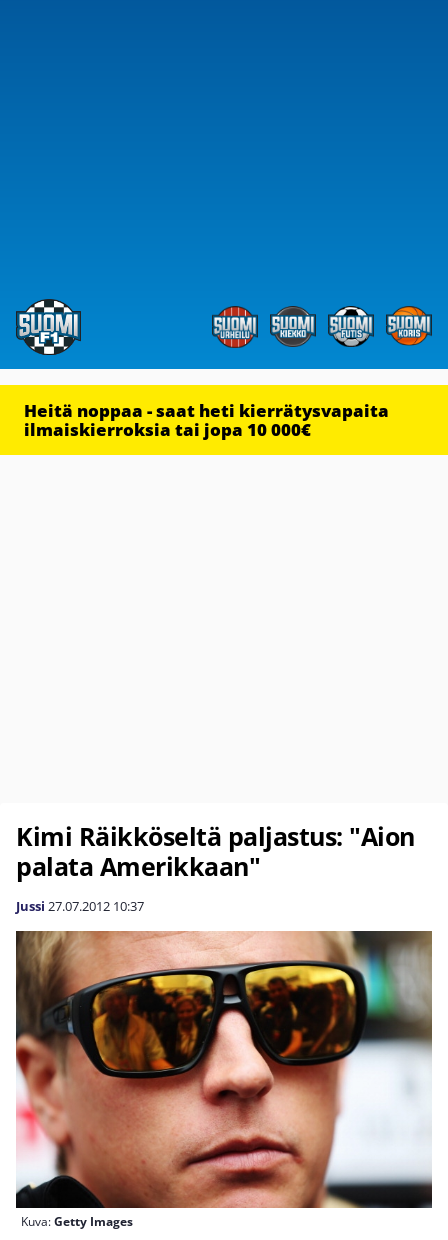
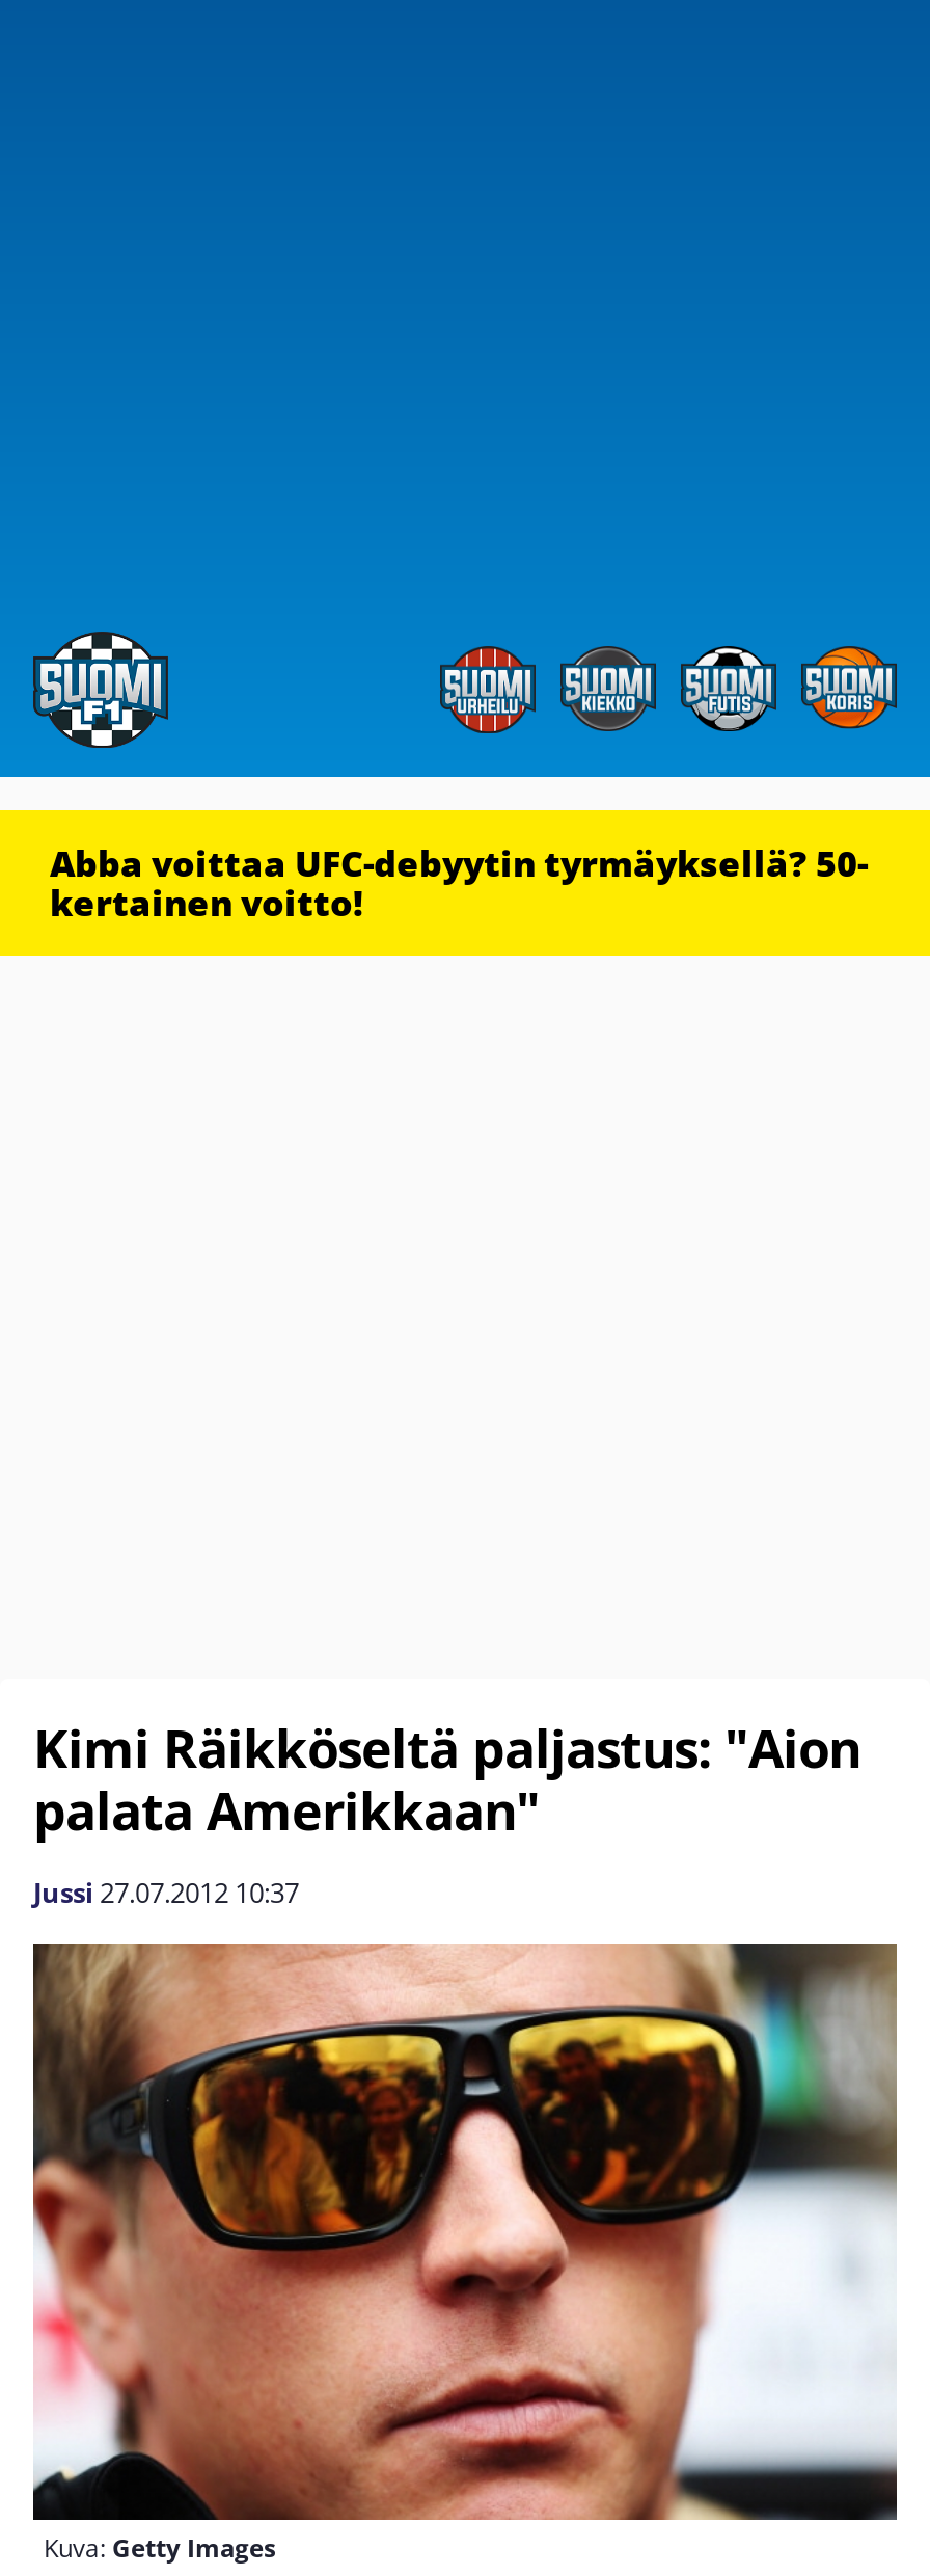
[24,399,389,441] Heitä noppaa - saat heti kierrätysvapaita | ilmaiskierroksia tai jopa 10 000€ -> [50,839,868,927] Abba voittaa UFC-debyytin tyrmäyksellä? 50- | kertainen voitto!

